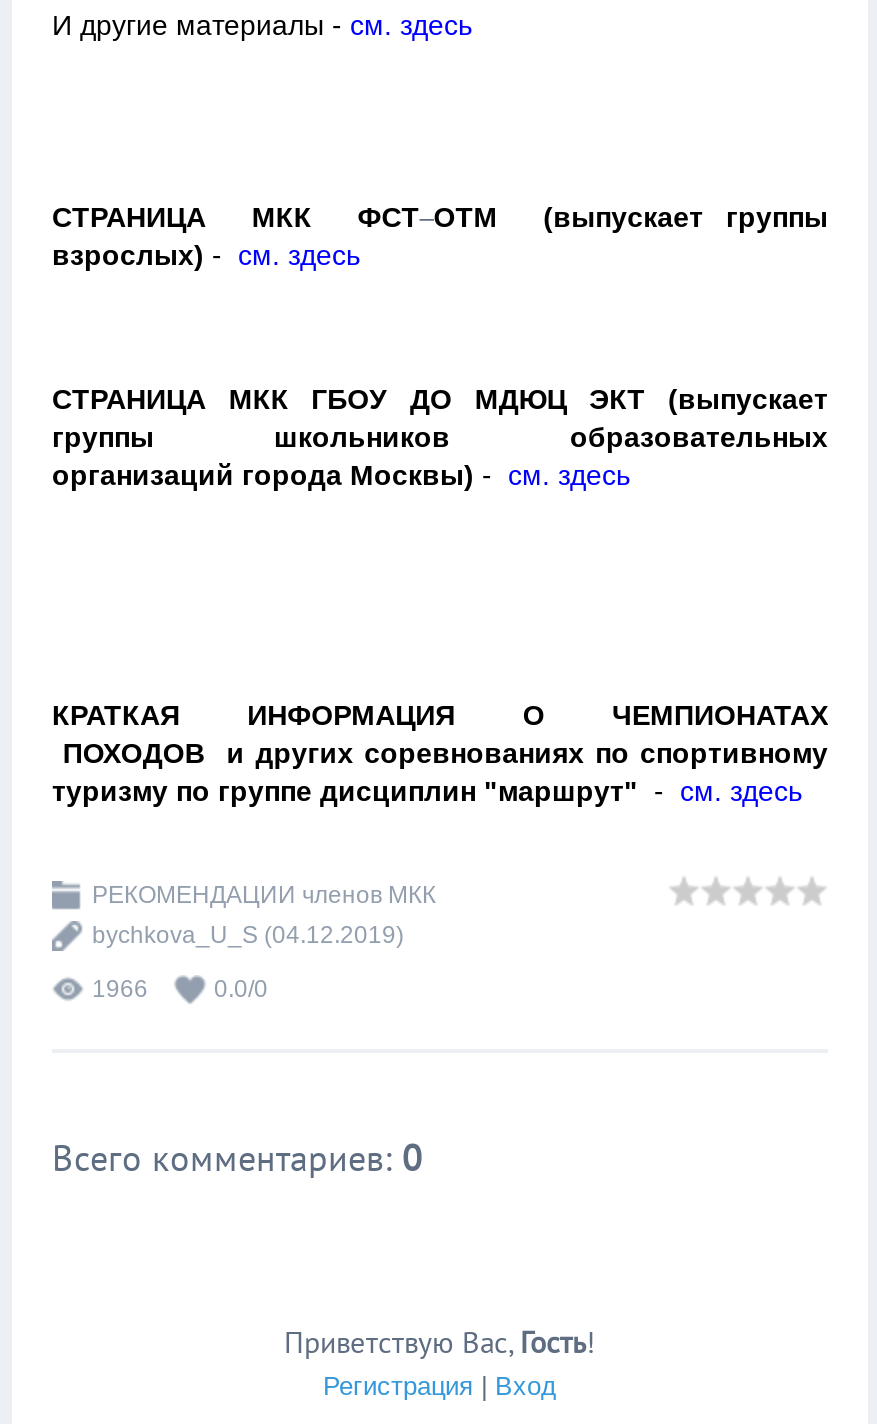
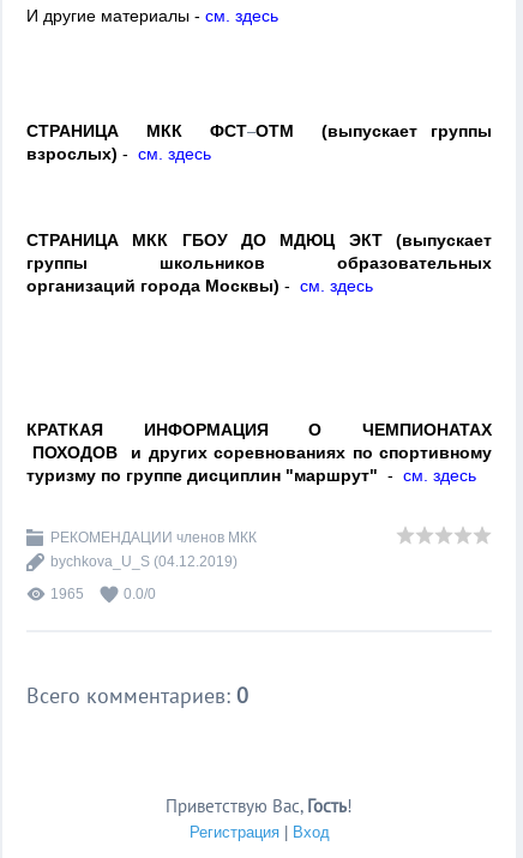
[92,975,148,1003] 1966 -> [50,586,84,602] 1965

